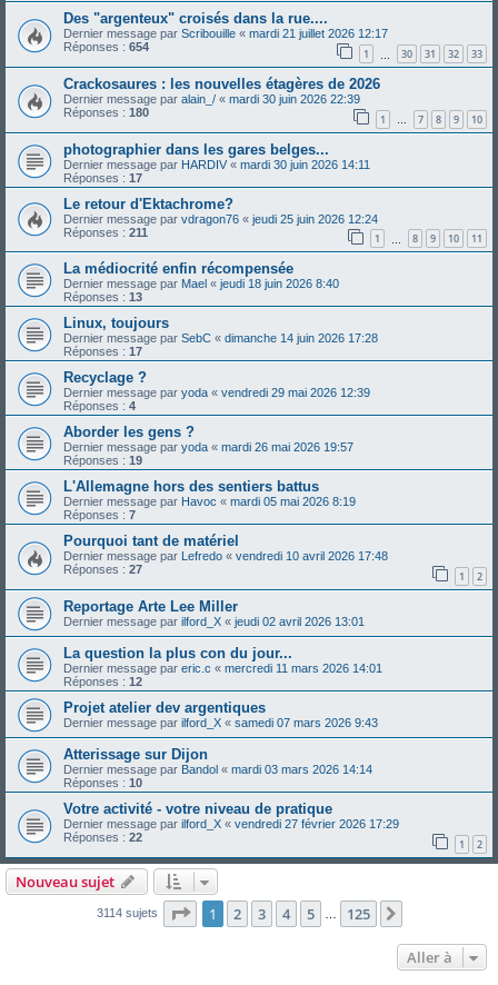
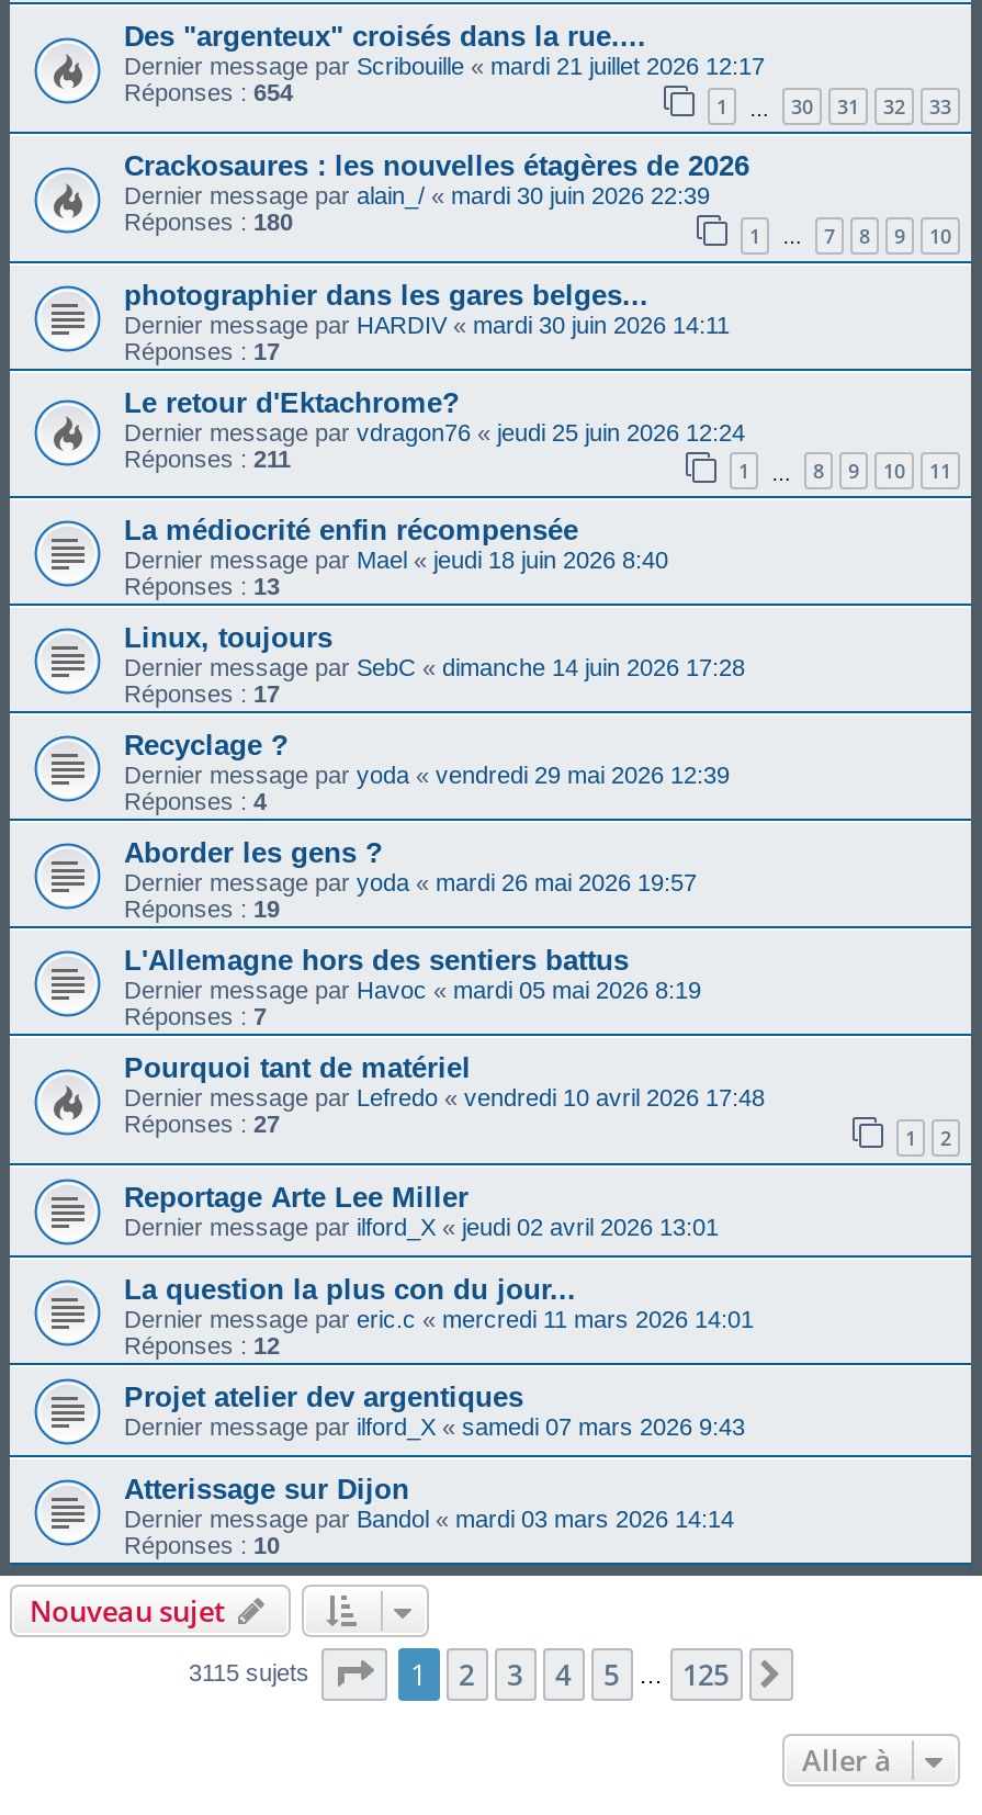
[3,793,495,864] [image] | Votre activité - votre niveau de pratique | Dernier message par ilford_X «vendredi 27 février 2026 17:29 | Réponses : 22 | 1 | 2 -> none
[96,906,161,919] 3114 sujets -> [189,1659,316,1685] 3115 sujets

